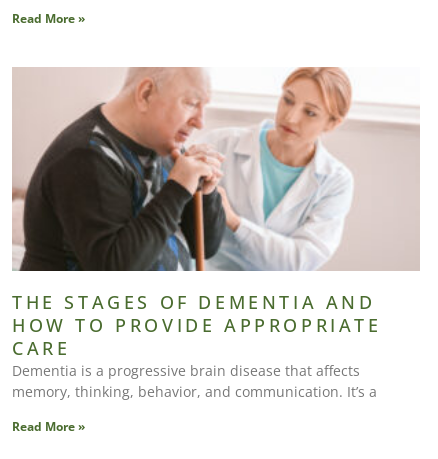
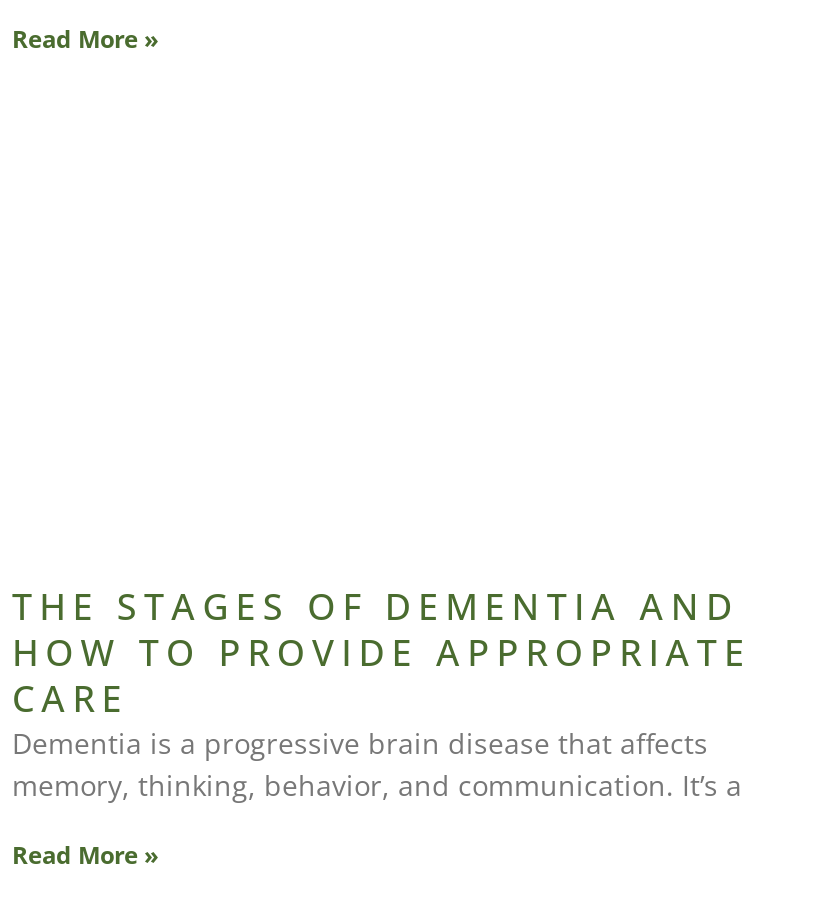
[11,66,420,272] [image] -> none

